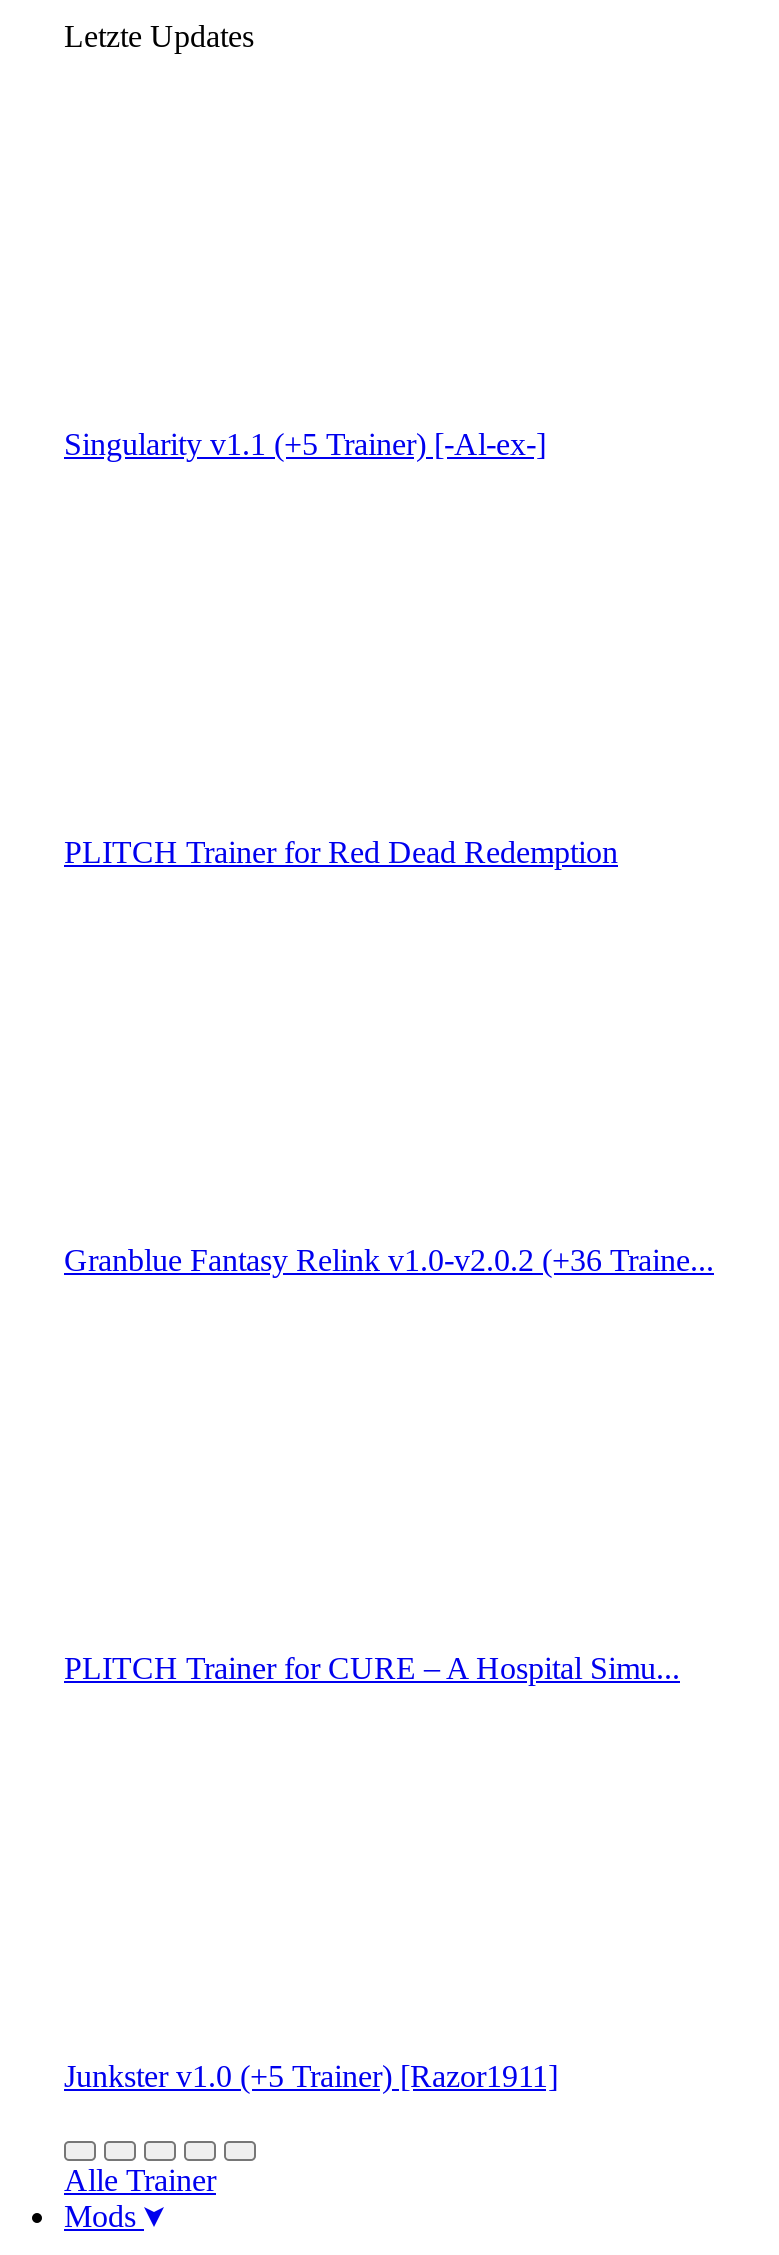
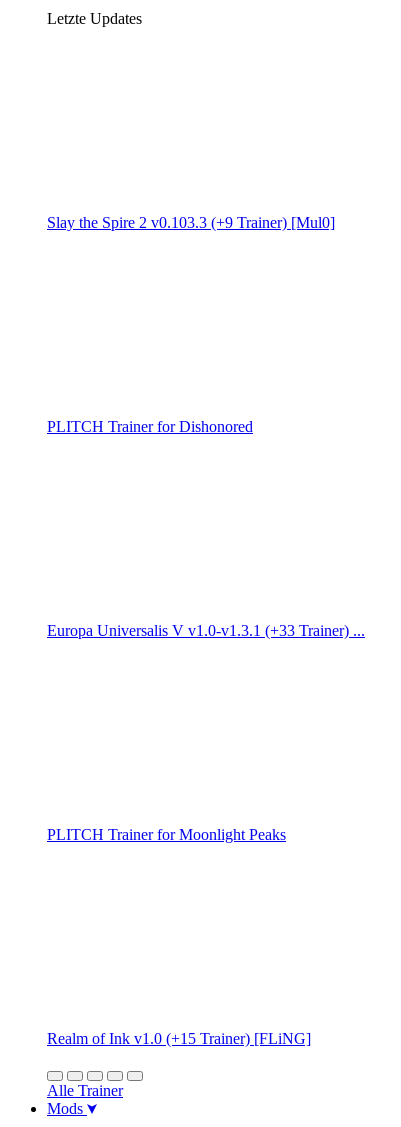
[64,427,546,461] Singularity v1.1 (+5 Trainer) [-Al-ex-] -> [47,214,335,231] Slay the Spire 2 v0.103.3 (+9 Trainer) [Mul0]
[64,835,618,869] PLITCH Trainer for Red Dead Redemption -> [47,418,253,435] PLITCH Trainer for Dishonored
[64,1243,714,1277] Granblue Fantasy Relink v1.0-v2.0.2 (+36 Traine... -> [47,622,365,639] Europa Universalis V v1.0-v1.3.1 (+33 Trainer) ...
[64,1651,680,1685] PLITCH Trainer for CURE – A Hospital Simu... -> [47,826,286,843] PLITCH Trainer for Moonlight Peaks
[64,2059,558,2093] Junkster v1.0 (+5 Trainer) [Razor1911] -> [47,1030,311,1047] Realm of Ink v1.0 (+15 Trainer) [FLiNG]

